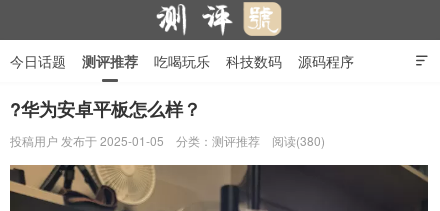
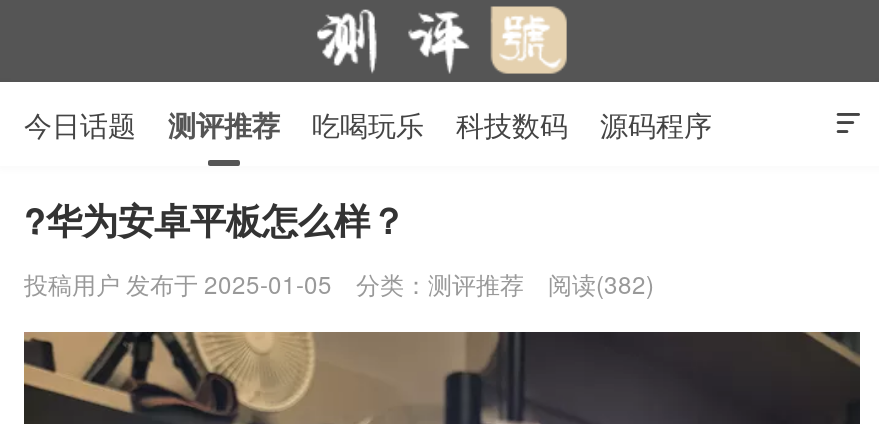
[10,132,325,149] 投稿用户发布于 2025-01-05 分类：测评推荐 阅读(380) -> [24,266,654,300] 投稿用户发布于 2025-01-05 分类：测评推荐 阅读(382)

